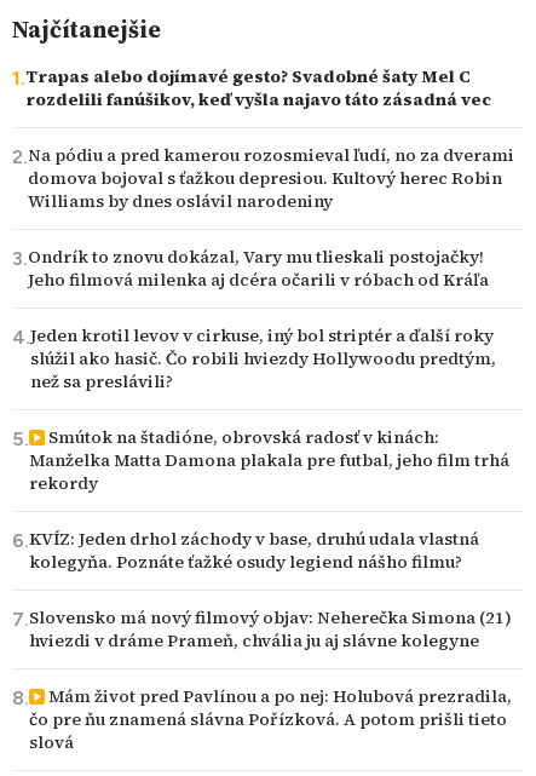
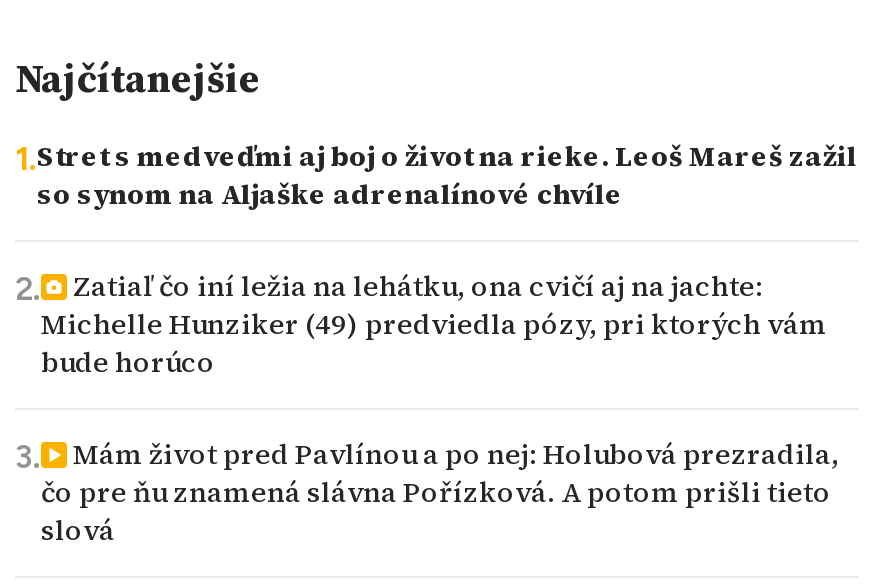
[25,65,514,653] Trapas alebo dojímavé gesto? Svadobné šaty Mel C | rozdelili fanúšikov, keď vyšla najavo táto zásadná vec | Na pódiu a pred kamerou rozosmieval ľudí, no za dverami | domova bojoval s ťažkou depresiou. Kultový herec Robin | Williams by dnes oslávil narodeniny | Ondrík to znovu dokázal, Vary mu tlieskali postojačky! | Jeho filmová milenka aj dcéra očarili v róbach od Kráľa | Jeden krotil levov v cirkuse, iný bol striptér a ďalší roky | slúžil ako hasič. Čo robili hviezdy Hollywoodu predtým, | než sa preslávili? | Smútok na štadióne, obrovská radosť v kinách: | Manželka Matta Damona plakala pre futbal, jeho film trhá | rekordy | KVÍZ: Jeden drhol záchody v base, druhú udala vlastná | kolegyňa. Poznáte ťažké osudy legiend nášho filmu? | Slovensko má nový filmový objav: Neherečka Simona (21) | hviezdi v dráme Prameň, chvália ju aj slávne kolegyne -> [37,138,857,382] Stret s medveďmi aj boj o život na rieke. Leoš Mareš zažil | so synom na Aljaške adrenalínové chvíle | Zatiaľ čo iní ležia na lehátku, ona cvičí aj na jachte: | Michelle Hunziker (49) predviedla pózy, pri ktorých vám | bude horúco

